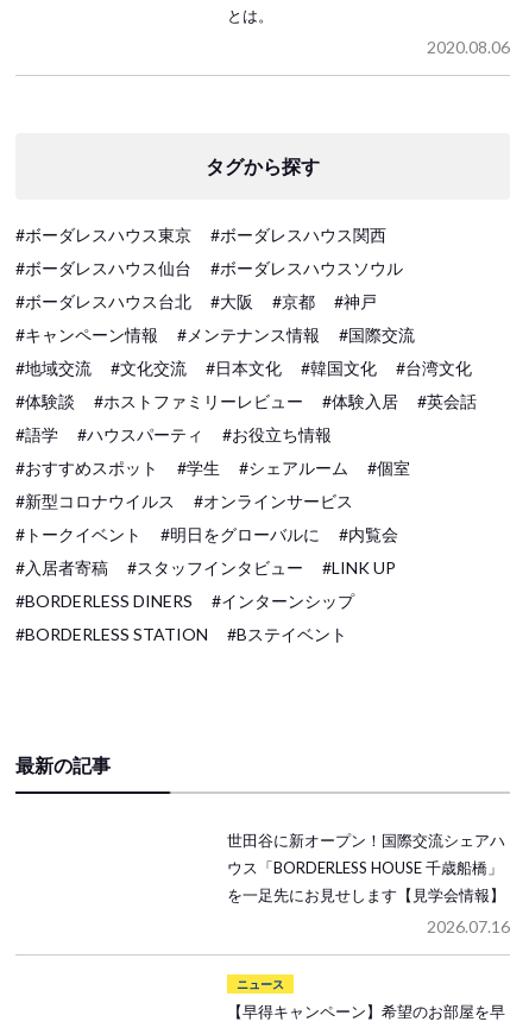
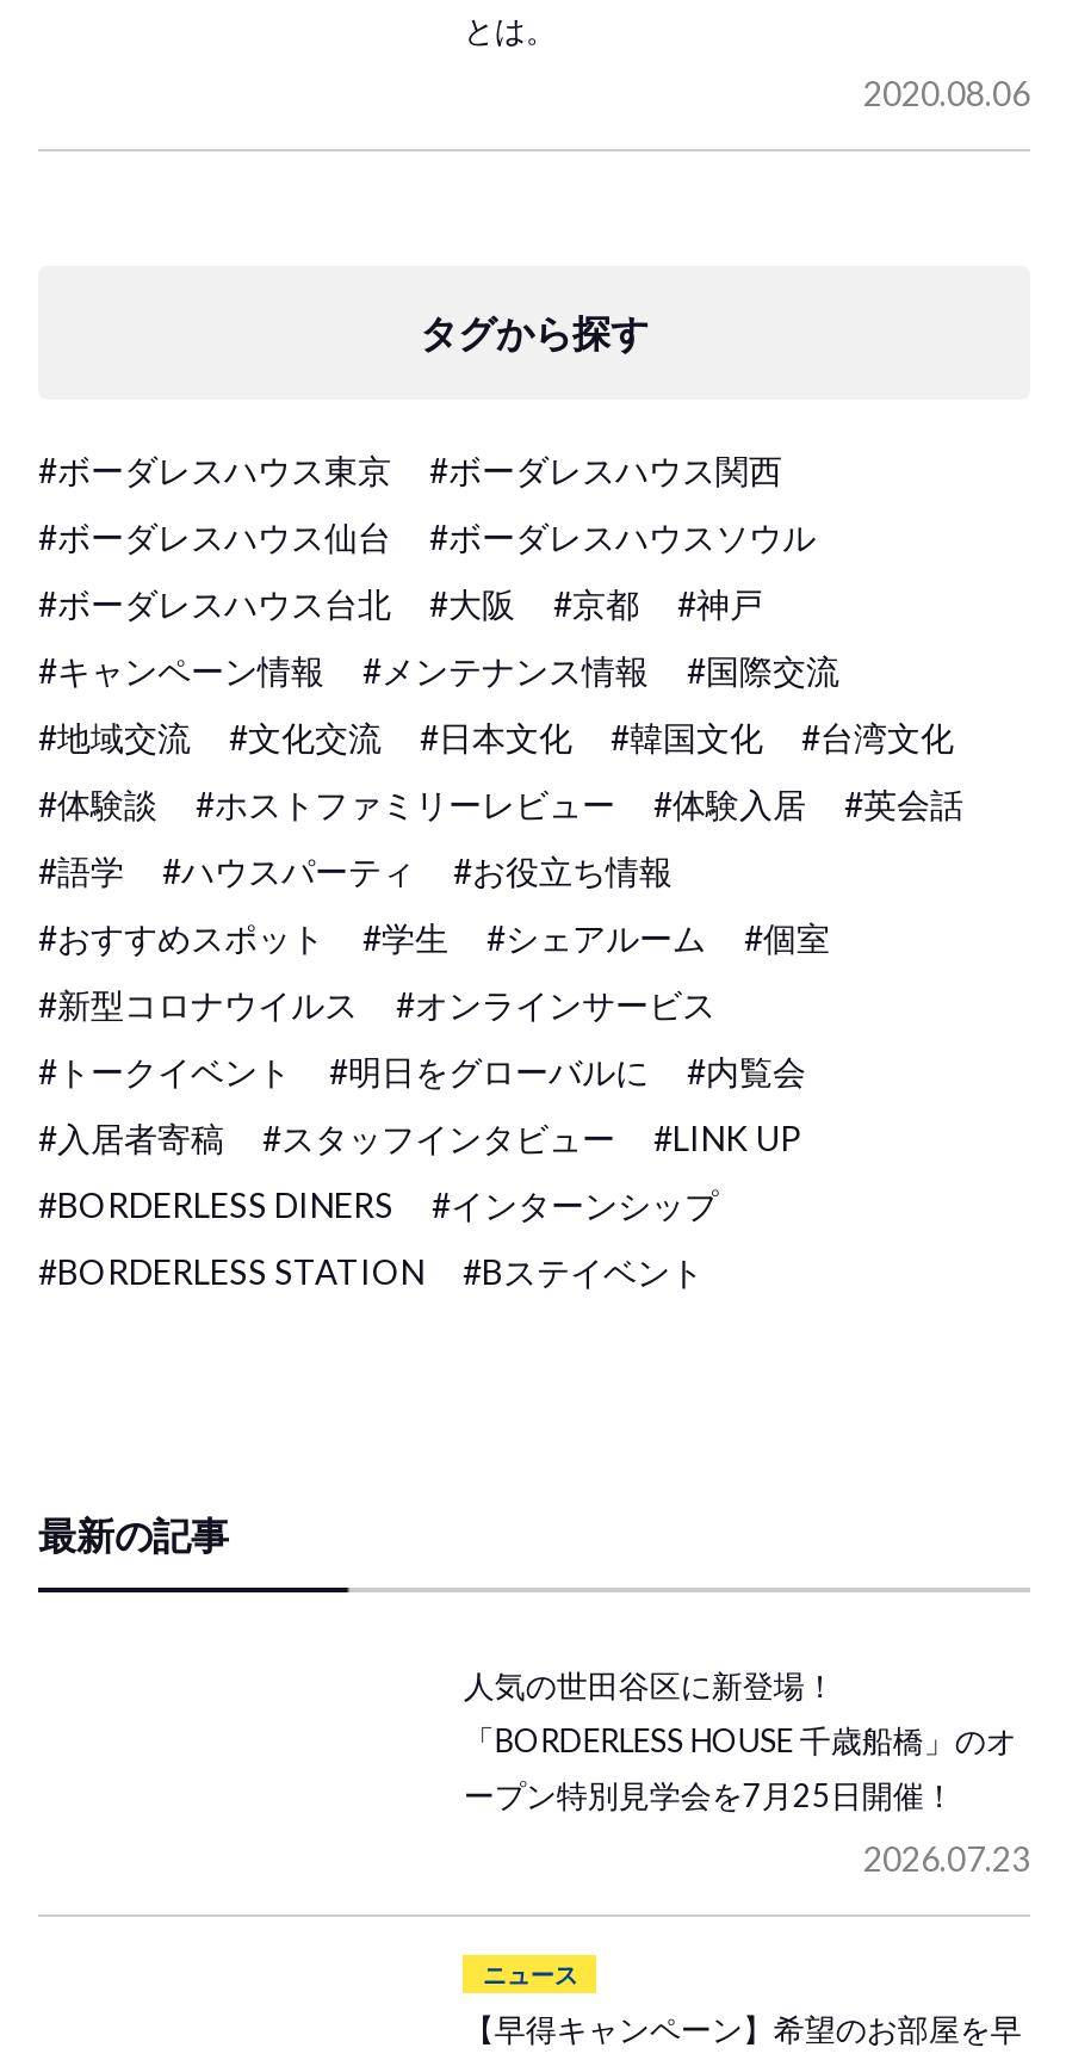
[228,831,506,904] 世田谷に新オープン！国際交流シェアハ | ウス「BORDERLESS HOUSE 千歳船橋」 | を一足先にお見せします【見学会情報】 -> [464,1666,1017,1814] 人気の世田谷区に新登場！ | 「BORDERLESS HOUSE 千歳船橋」のオ | ープン特別見学会を7月25日開催！
[427,916,510,936] 2026.07.16 -> [863,1838,1030,1879] 2026.07.23

